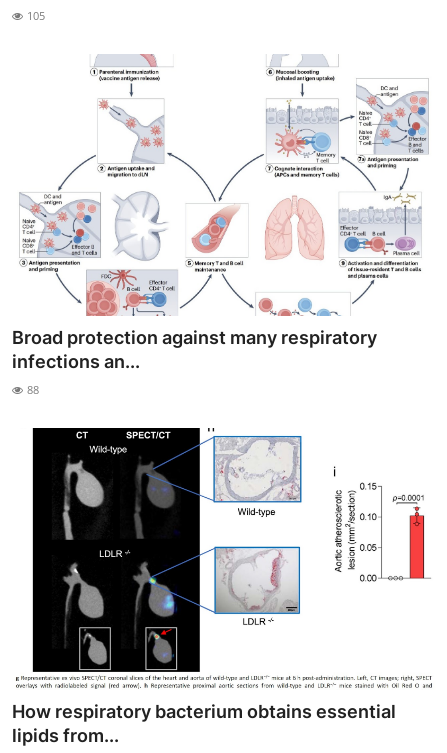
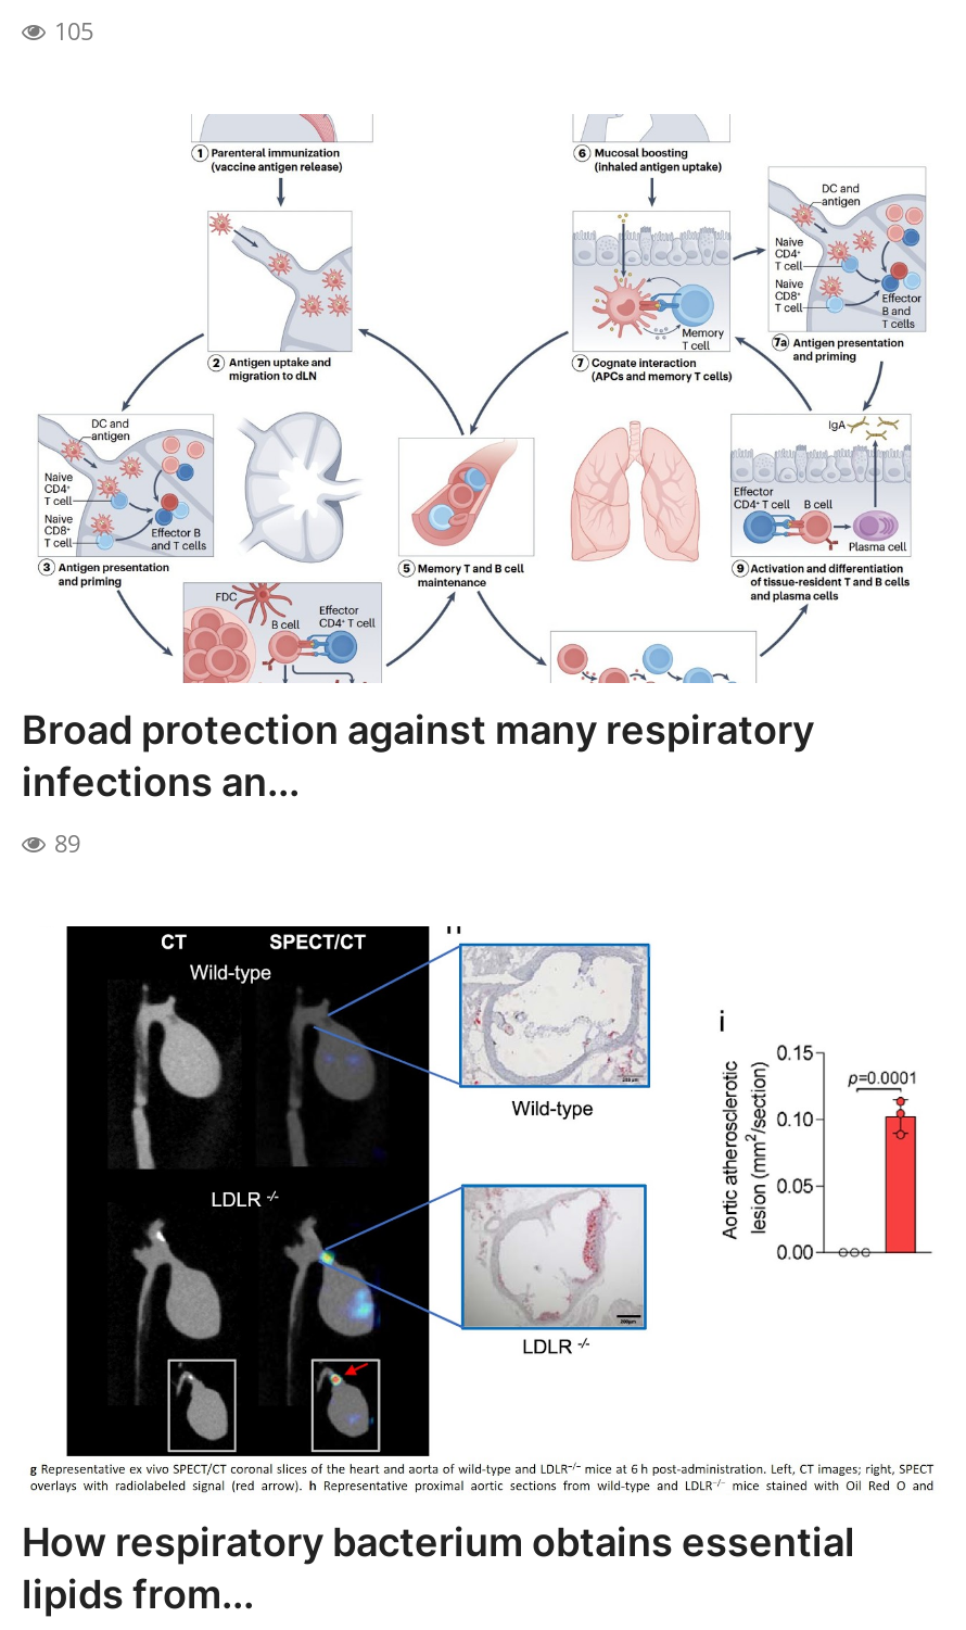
[24,382,39,397] 88 -> [48,826,80,859] 89

